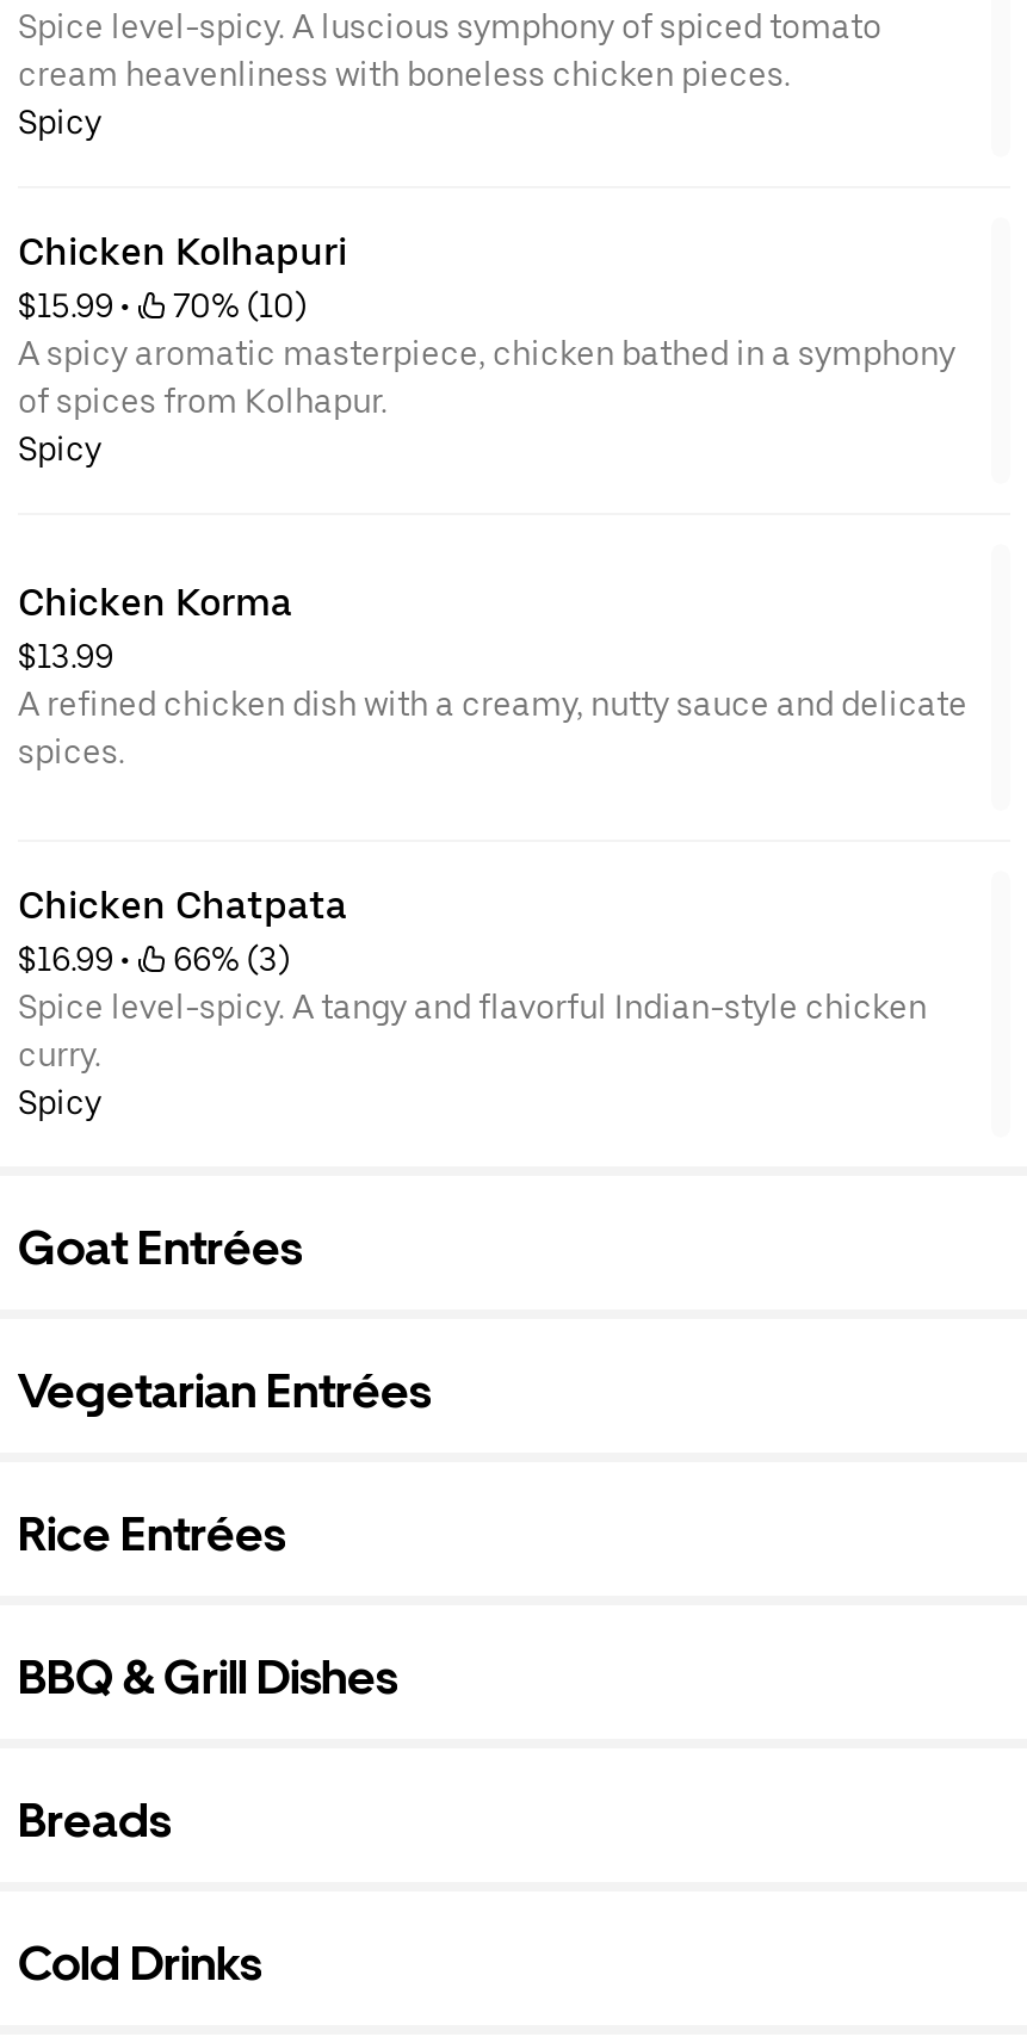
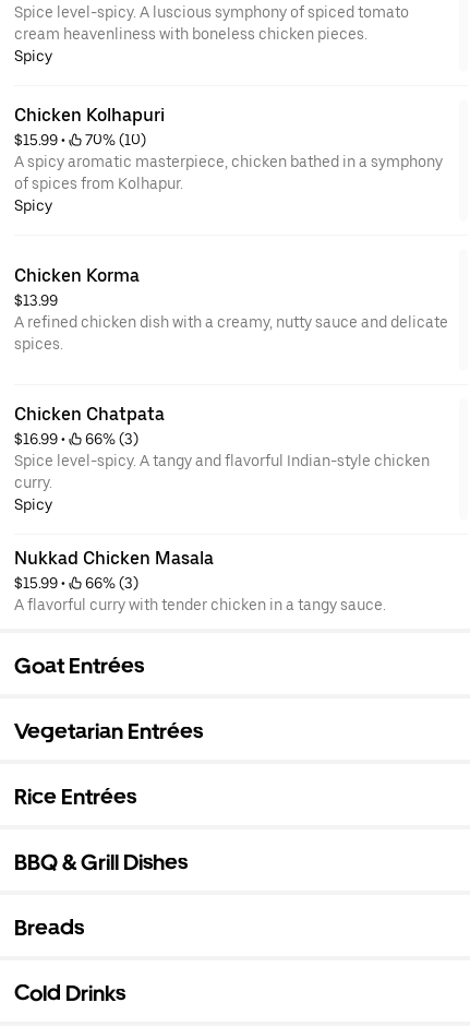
none -> [14,547,386,613] Nukkad Chicken Masala | $15.99 • | 66% (3) | A flavorful curry with tender chicken in a tangy sauce.

